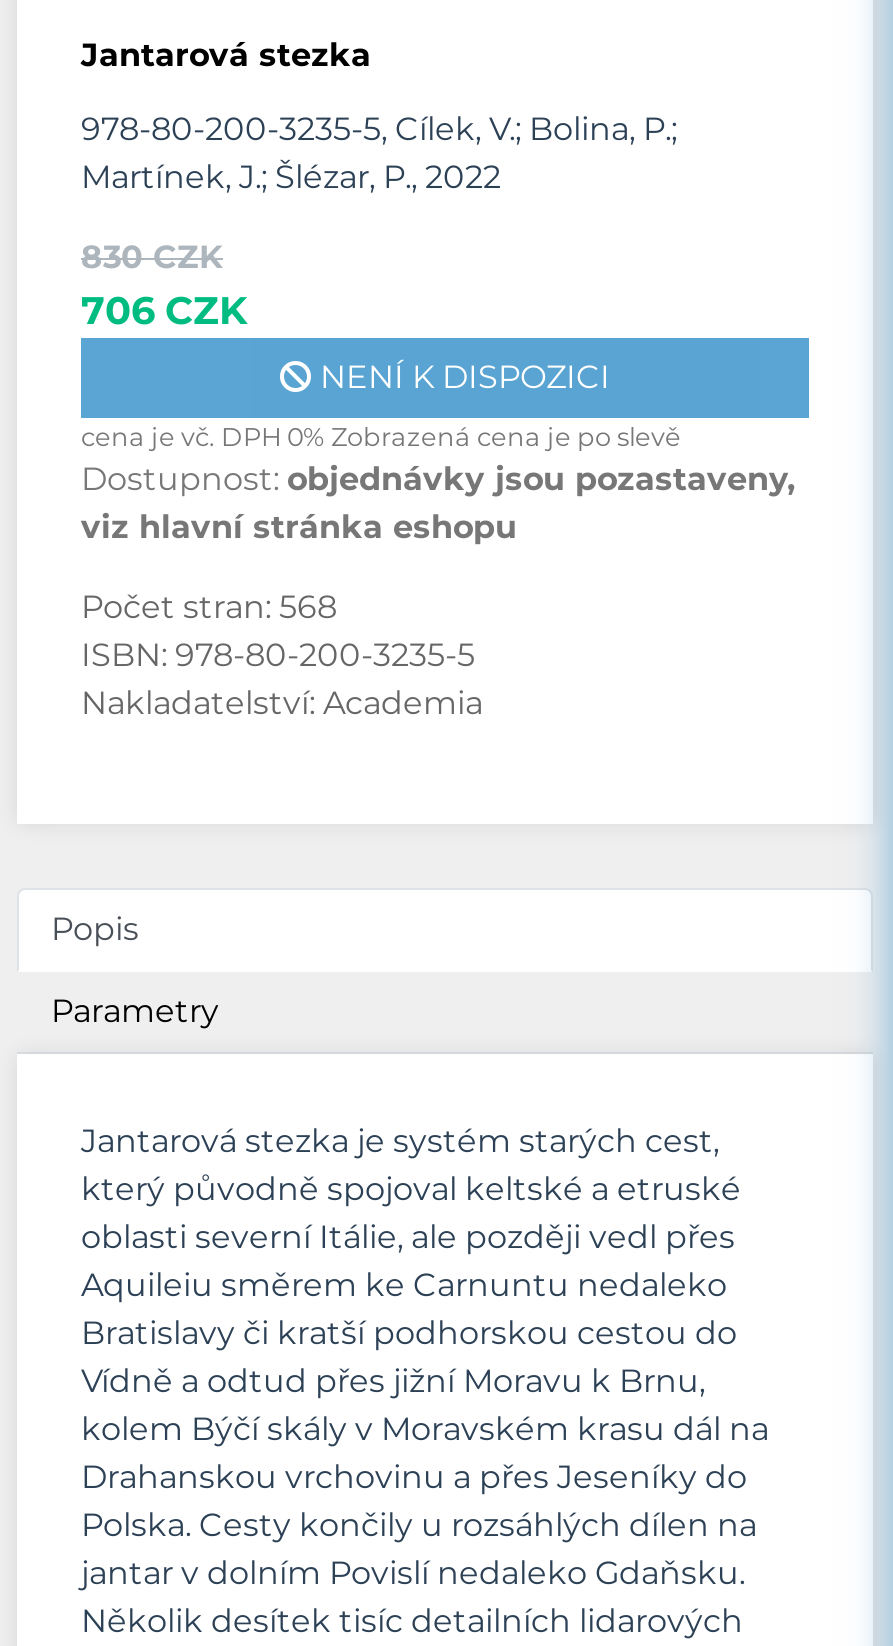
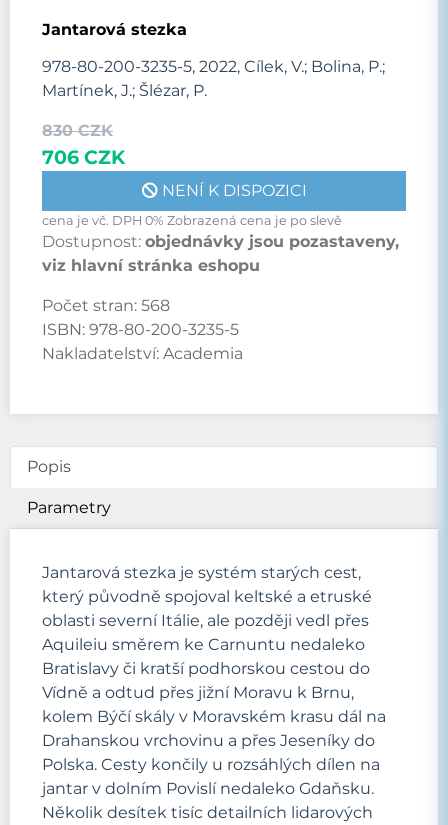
[81,109,677,195] 978-80-200-3235-5, Cílek, V.; Bolina, P.; | Martínek, J.; Šlézar, P., 2022 -> [42,57,385,100] 978-80-200-3235-5, 2022, Cílek, V.; Bolina, P.; | Martínek, J.; Šlézar, P.

